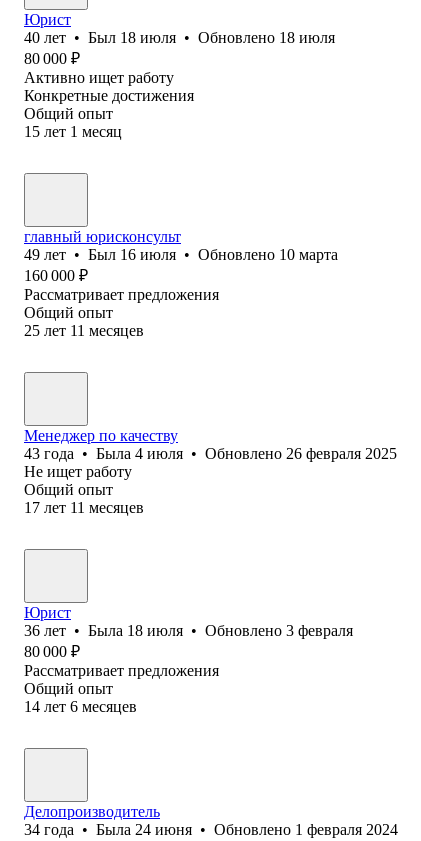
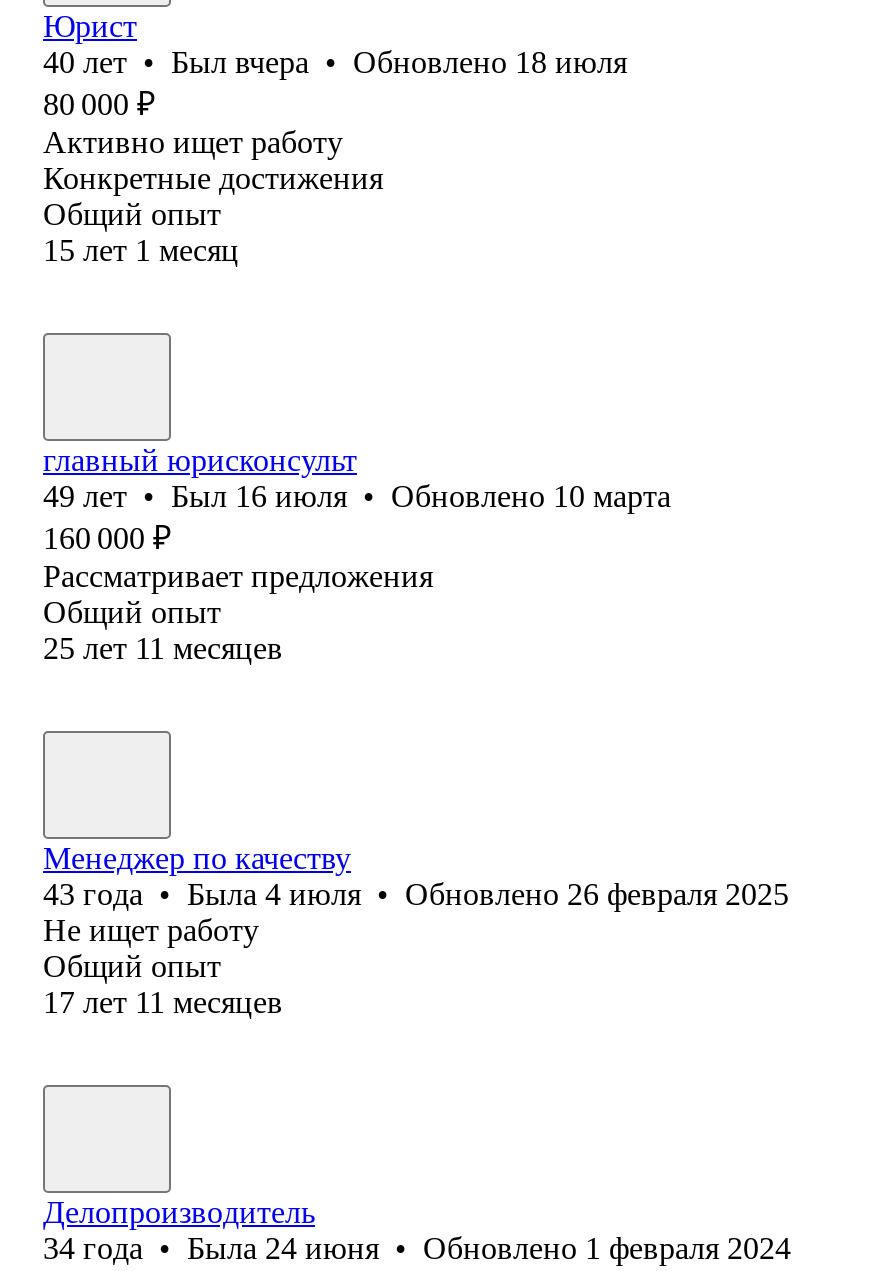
[24,29,335,46] 40 лет • Был 18 июля • Обновлено 18 июля -> [43,45,627,79] 40 лет • Был вчера • Обновлено 18 июля
[24,604,353,715] Юрист | 36 лет • Была 18 июля • Обновлено 3 февраля | 80 000 ₽ | Рассматривает предложения | Общий опыт | 14 лет 6 месяцев -> none

